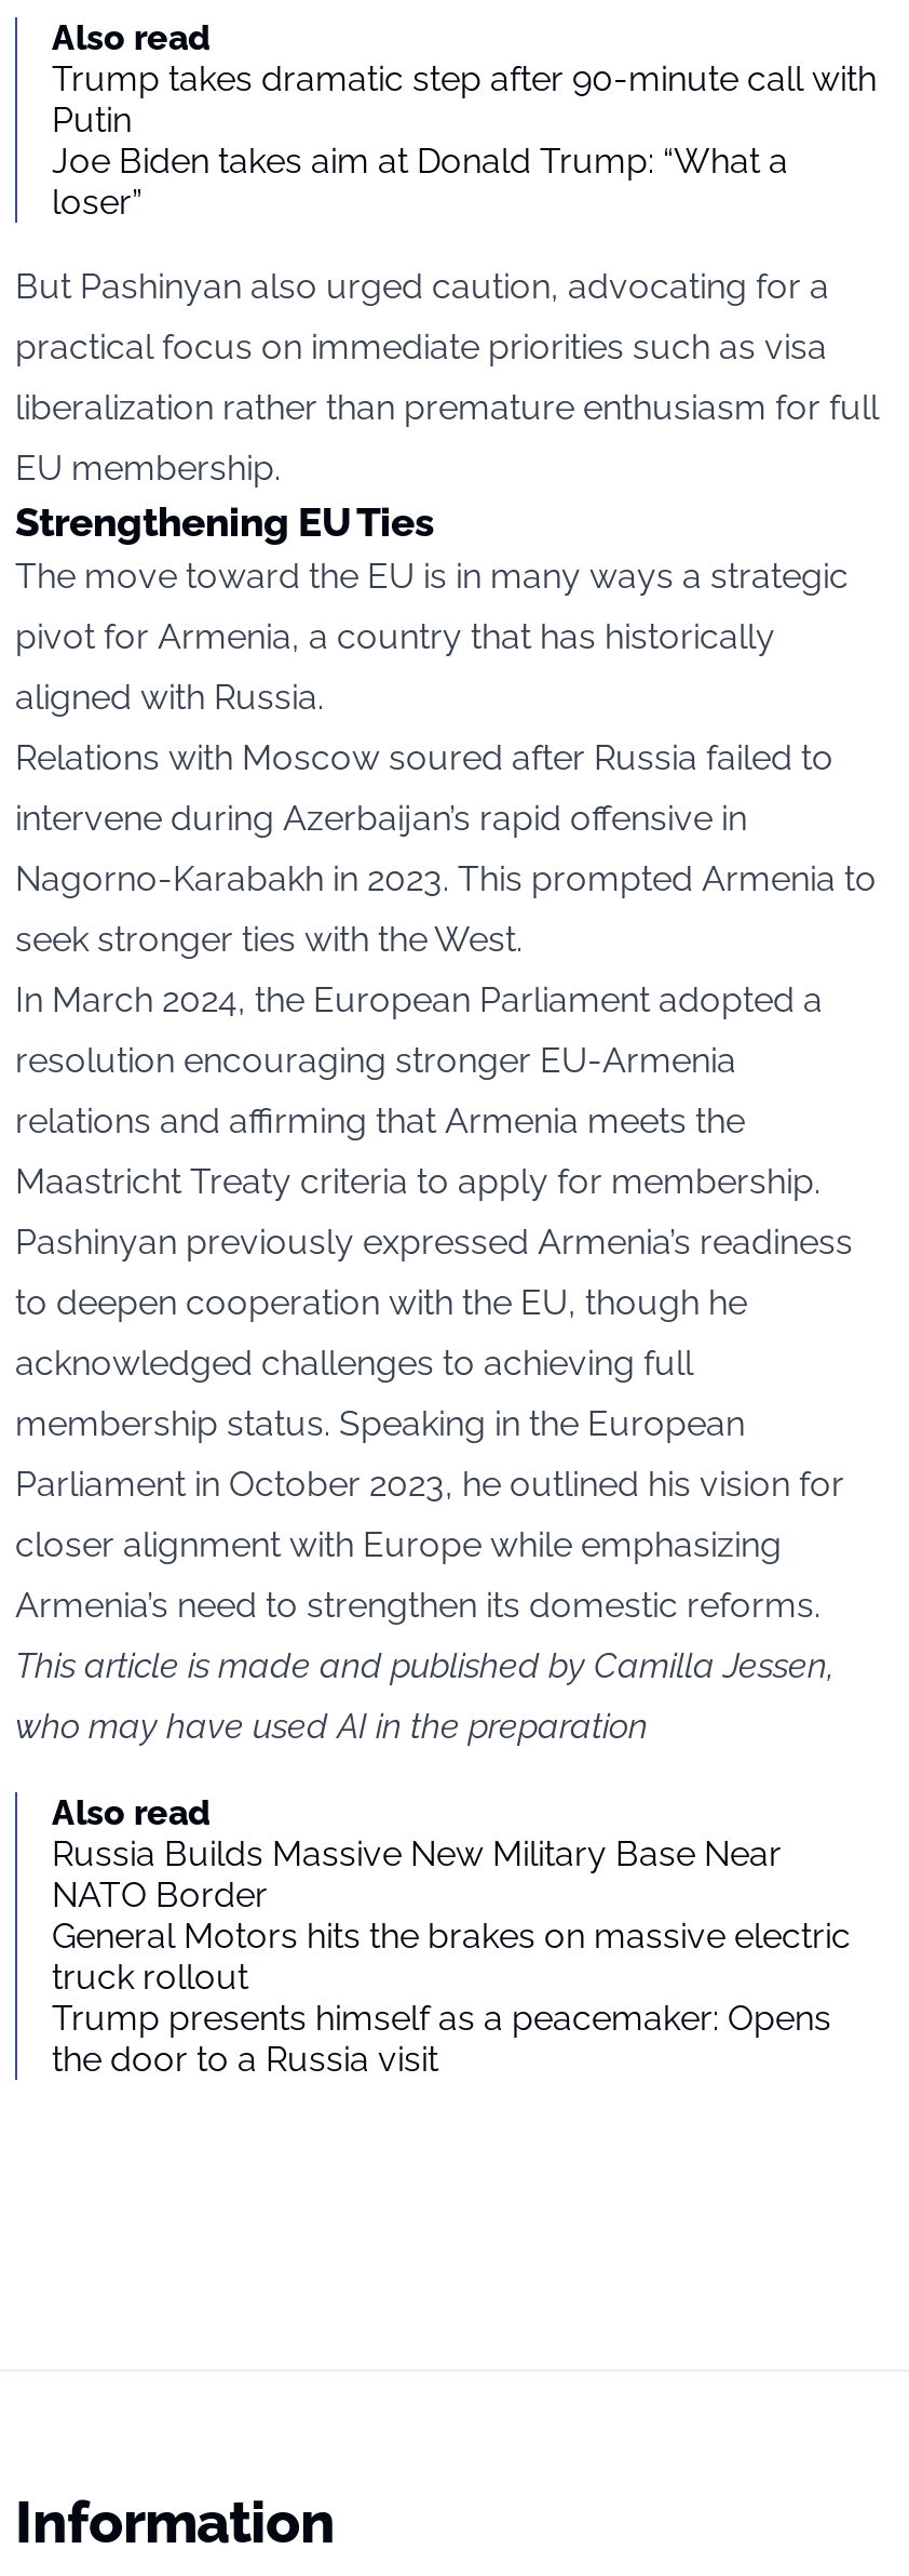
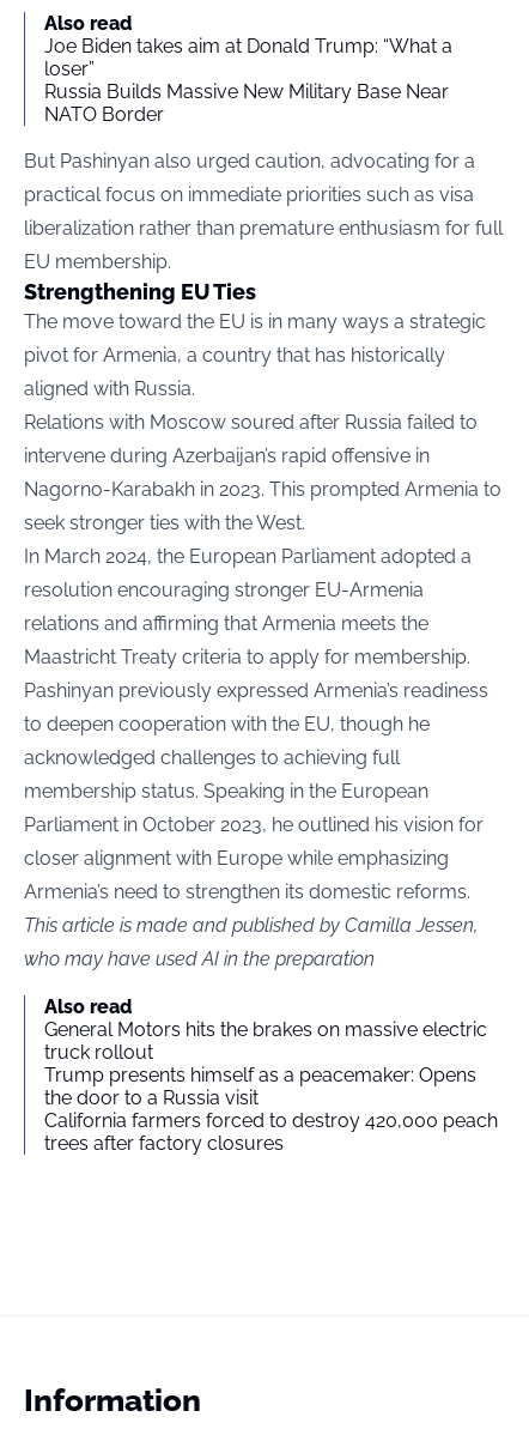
[52,58,877,140] Trump takes dramatic step after 90-minute call with | Putin -> none
moved [52,140,788,222] -> [44,34,452,80]: Joe Biden takes aim at Donald Trump: “What a | loser”
moved [52,1833,782,1915] -> [44,80,449,125]: Russia Builds Massive New Military Base Near | NATO Border
moved [52,1915,851,2079] -> [44,1018,487,1109]: General Motors hits the brakes on massive electric | truck rollout | Trump presents himself as a peacemaker: Opens | the door to a Russia visit
none -> [44,1109,498,1154] California farmers forced to destroy 420,000 peach | trees after factory closures

